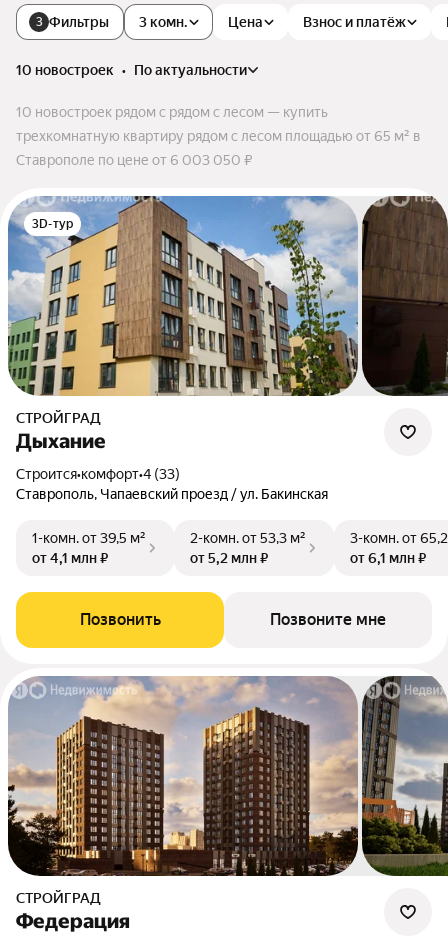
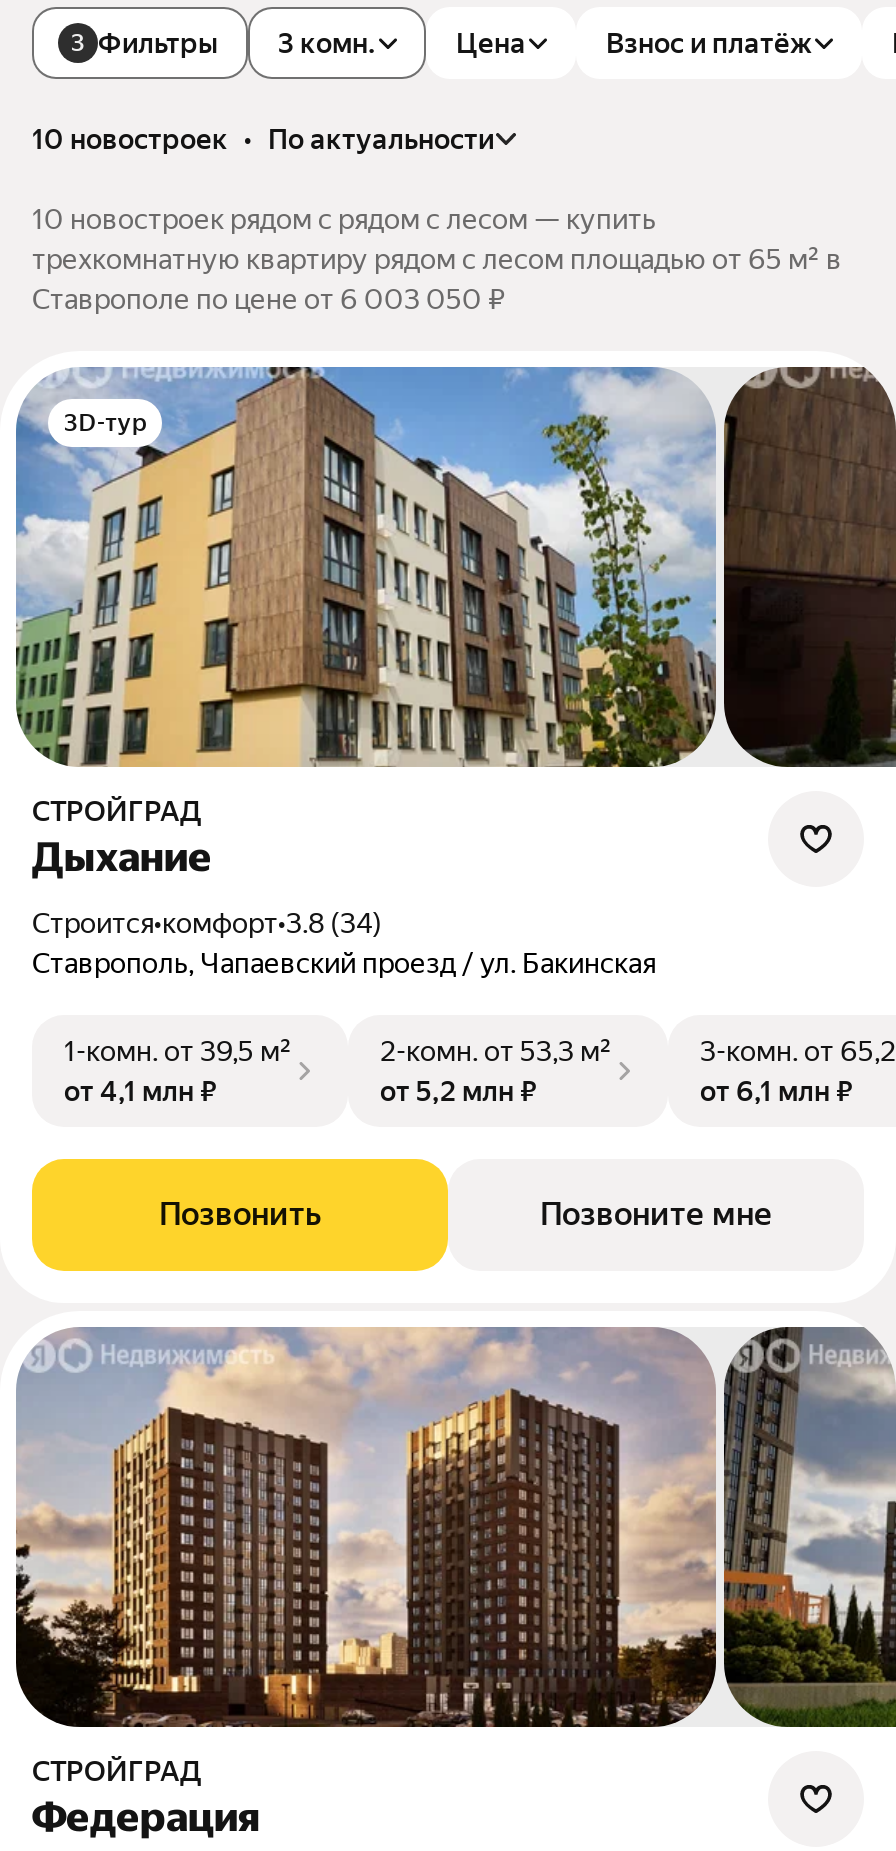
[25,466,180,482] Строится•комфорт•4 (33) -> [50,907,382,939] Строится•комфорт•3.8 (34)

